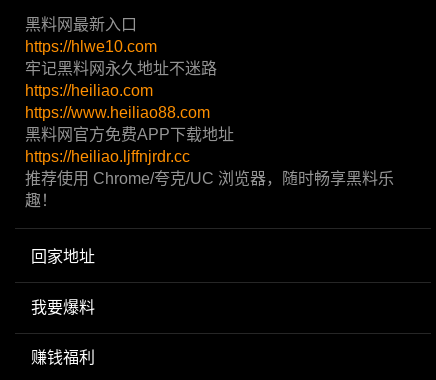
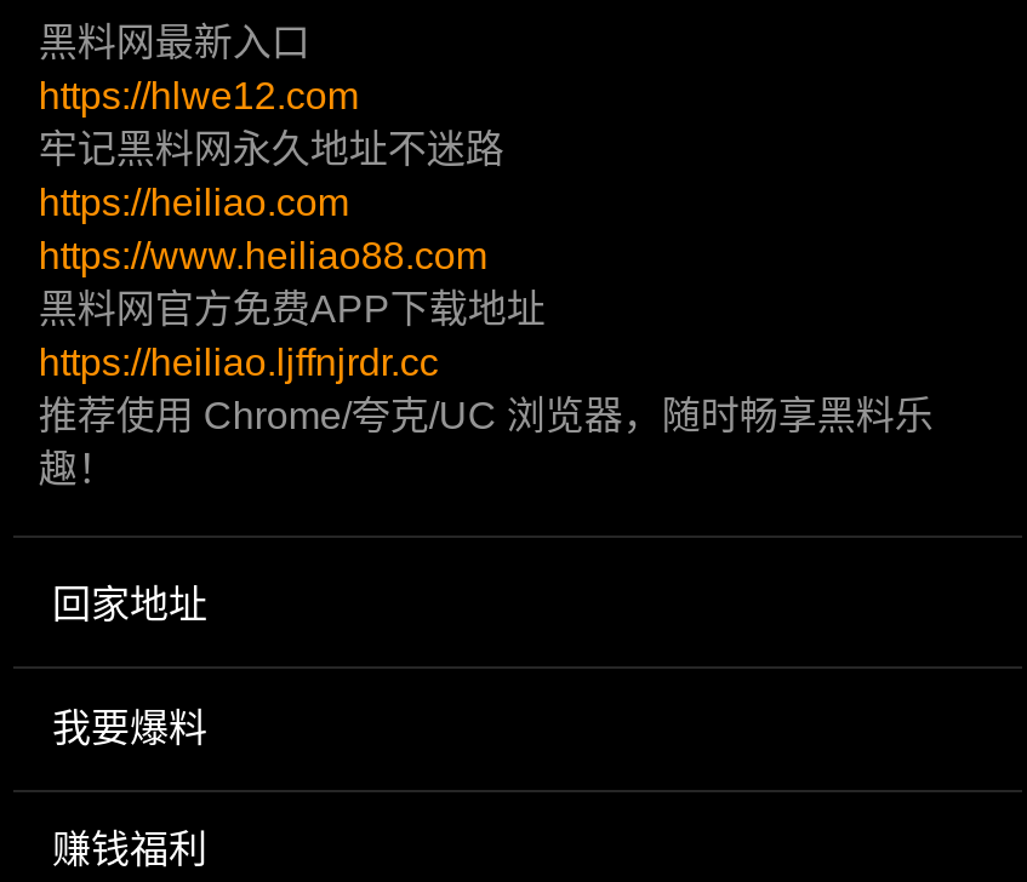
[25,38,157,55] https://hlwe10.com -> [39,76,359,117] https://hlwe12.com

